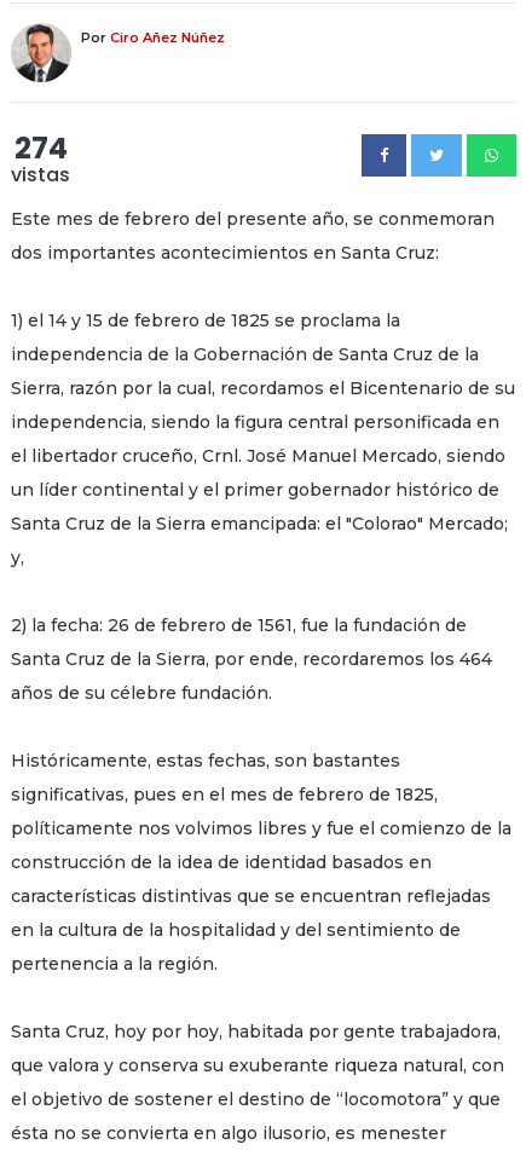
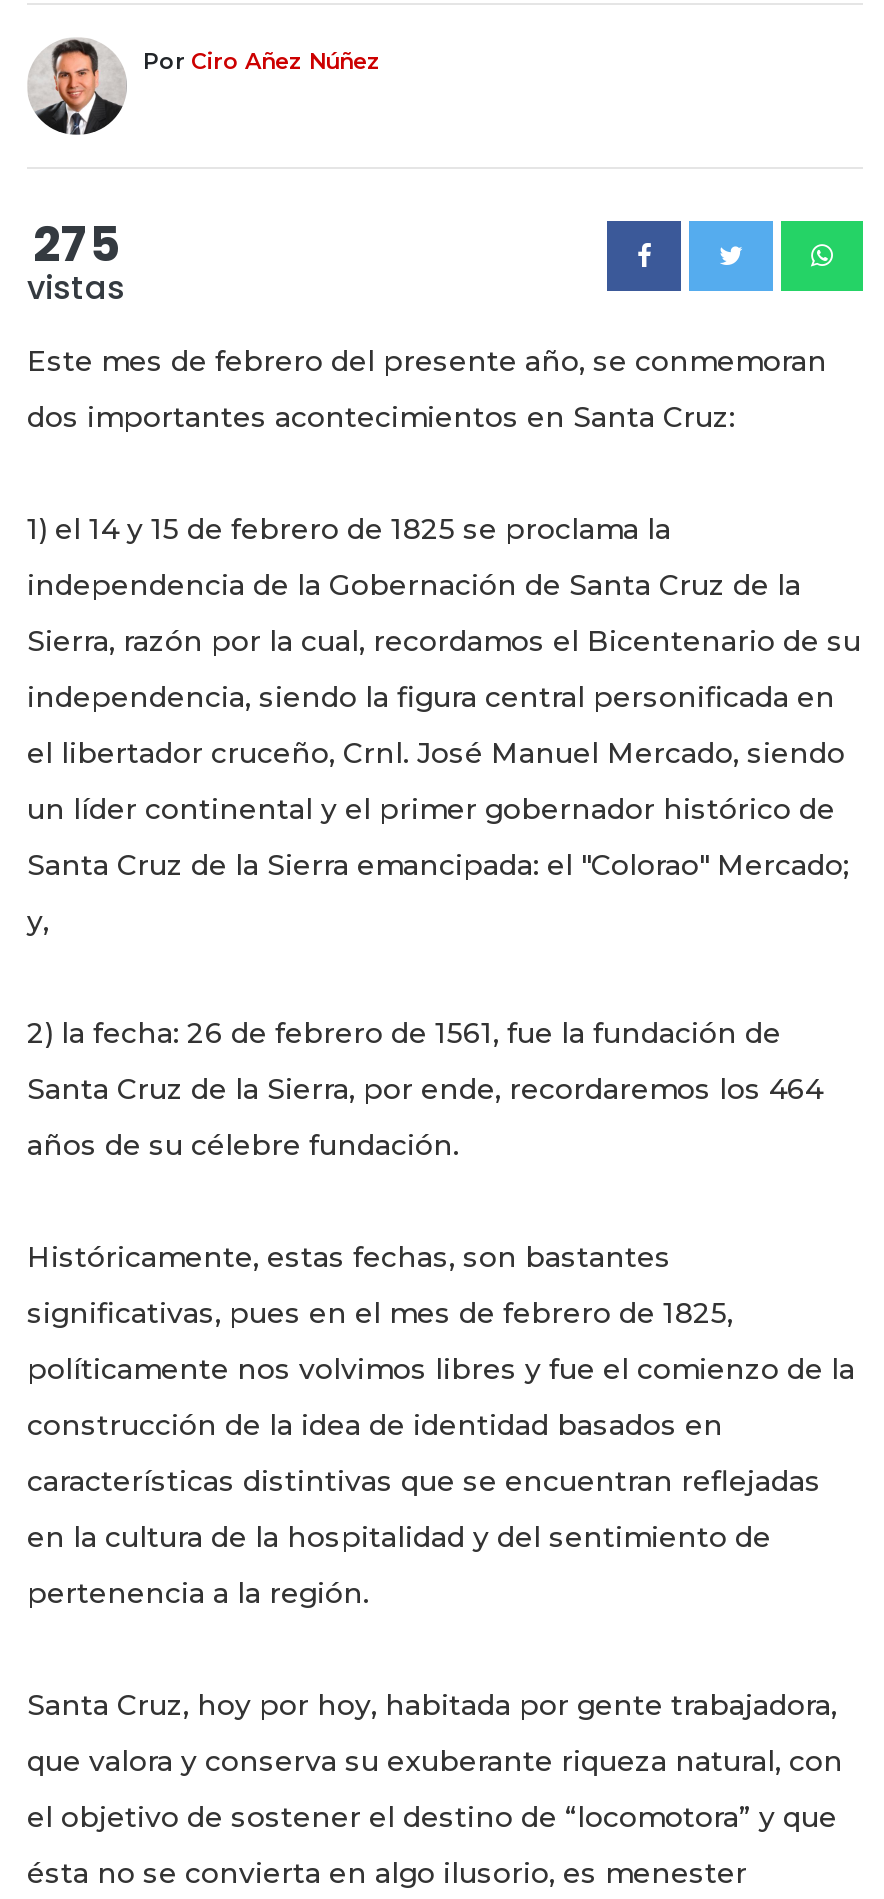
[14,128,67,168] 274 -> [33,210,119,276] 275

